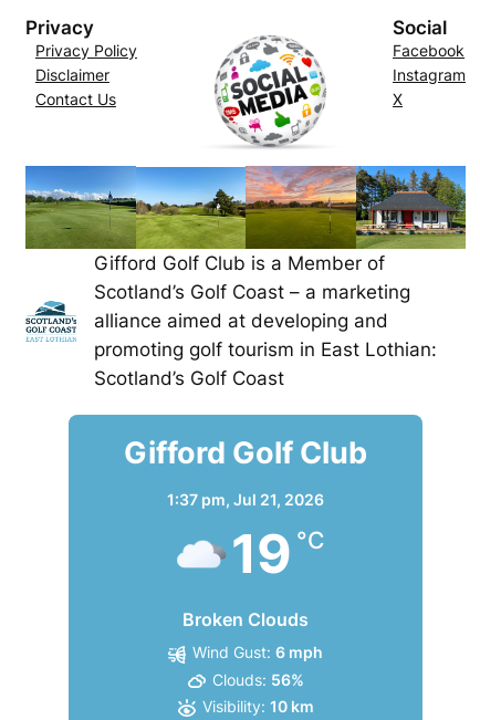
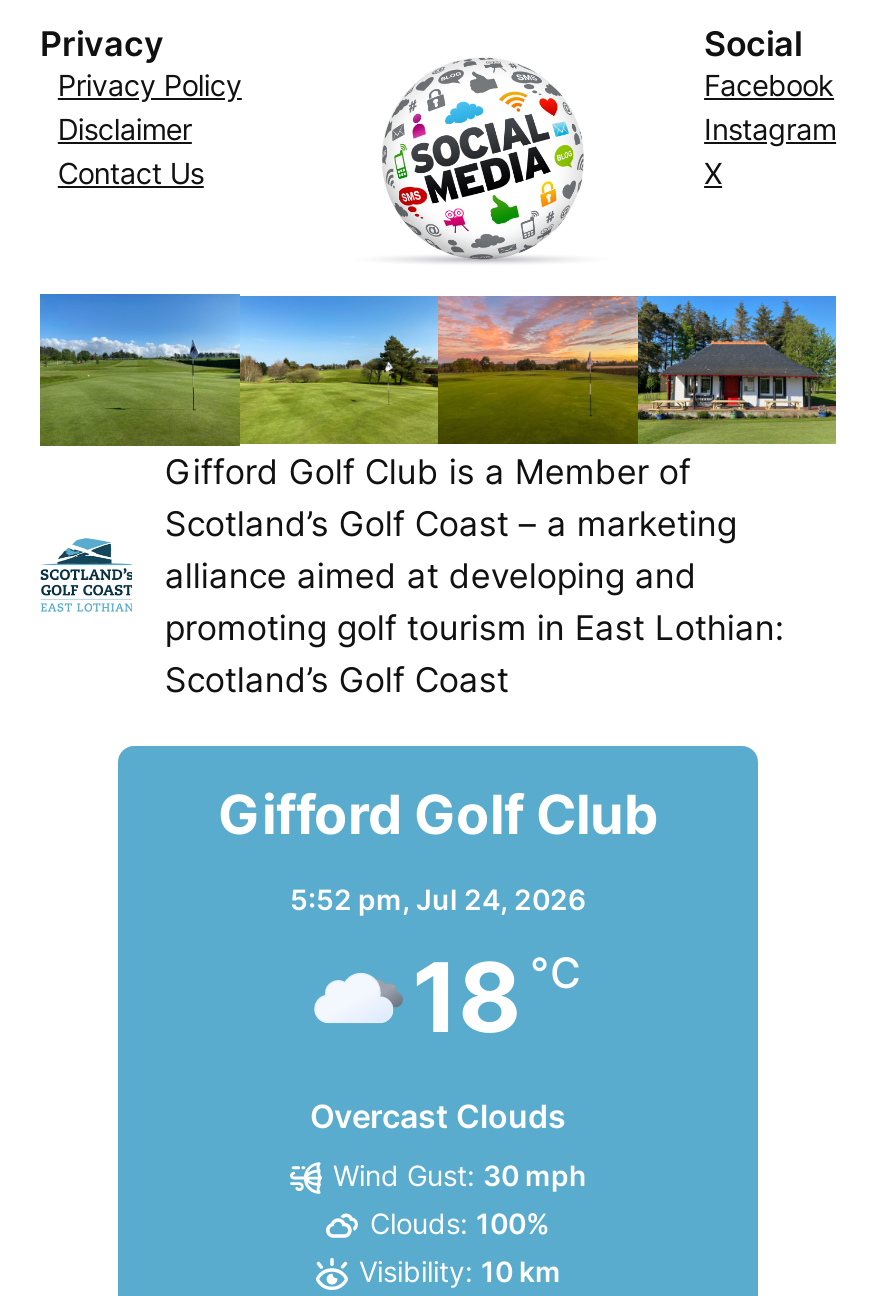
[167,490,324,509] 1:37 pm, Jul 21, 2026 -> [290,881,586,915] 5:52 pm, Jul 24, 2026
[231,521,324,587] 19 °C -> [412,937,580,1055] 18 °C
[182,609,309,631] Broken Clouds -> [310,1095,566,1135] Overcast Clouds
[192,643,323,662] Wind Gust: 6 mph -> [333,1157,587,1191] Wind Gust: 30 mph
[212,670,304,688] Clouds: 56% -> [370,1205,550,1239] Clouds: 100%

